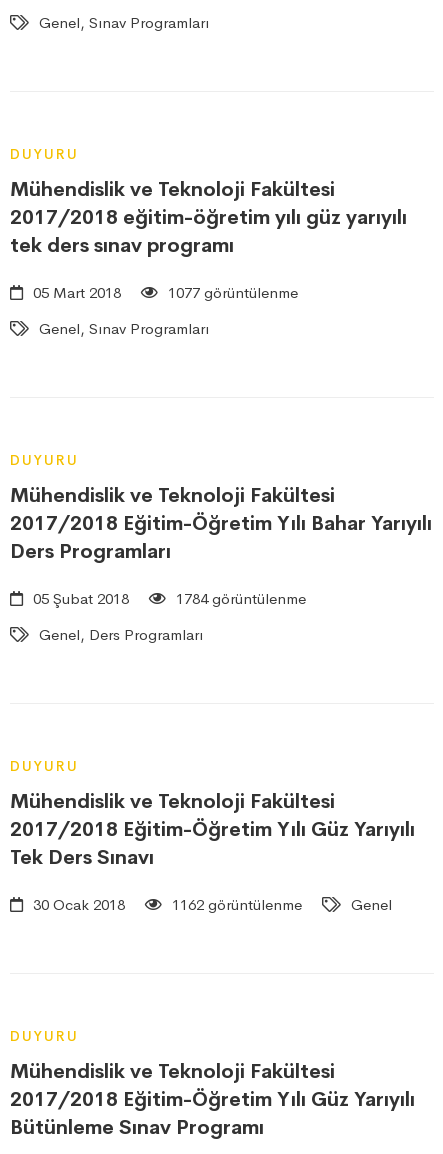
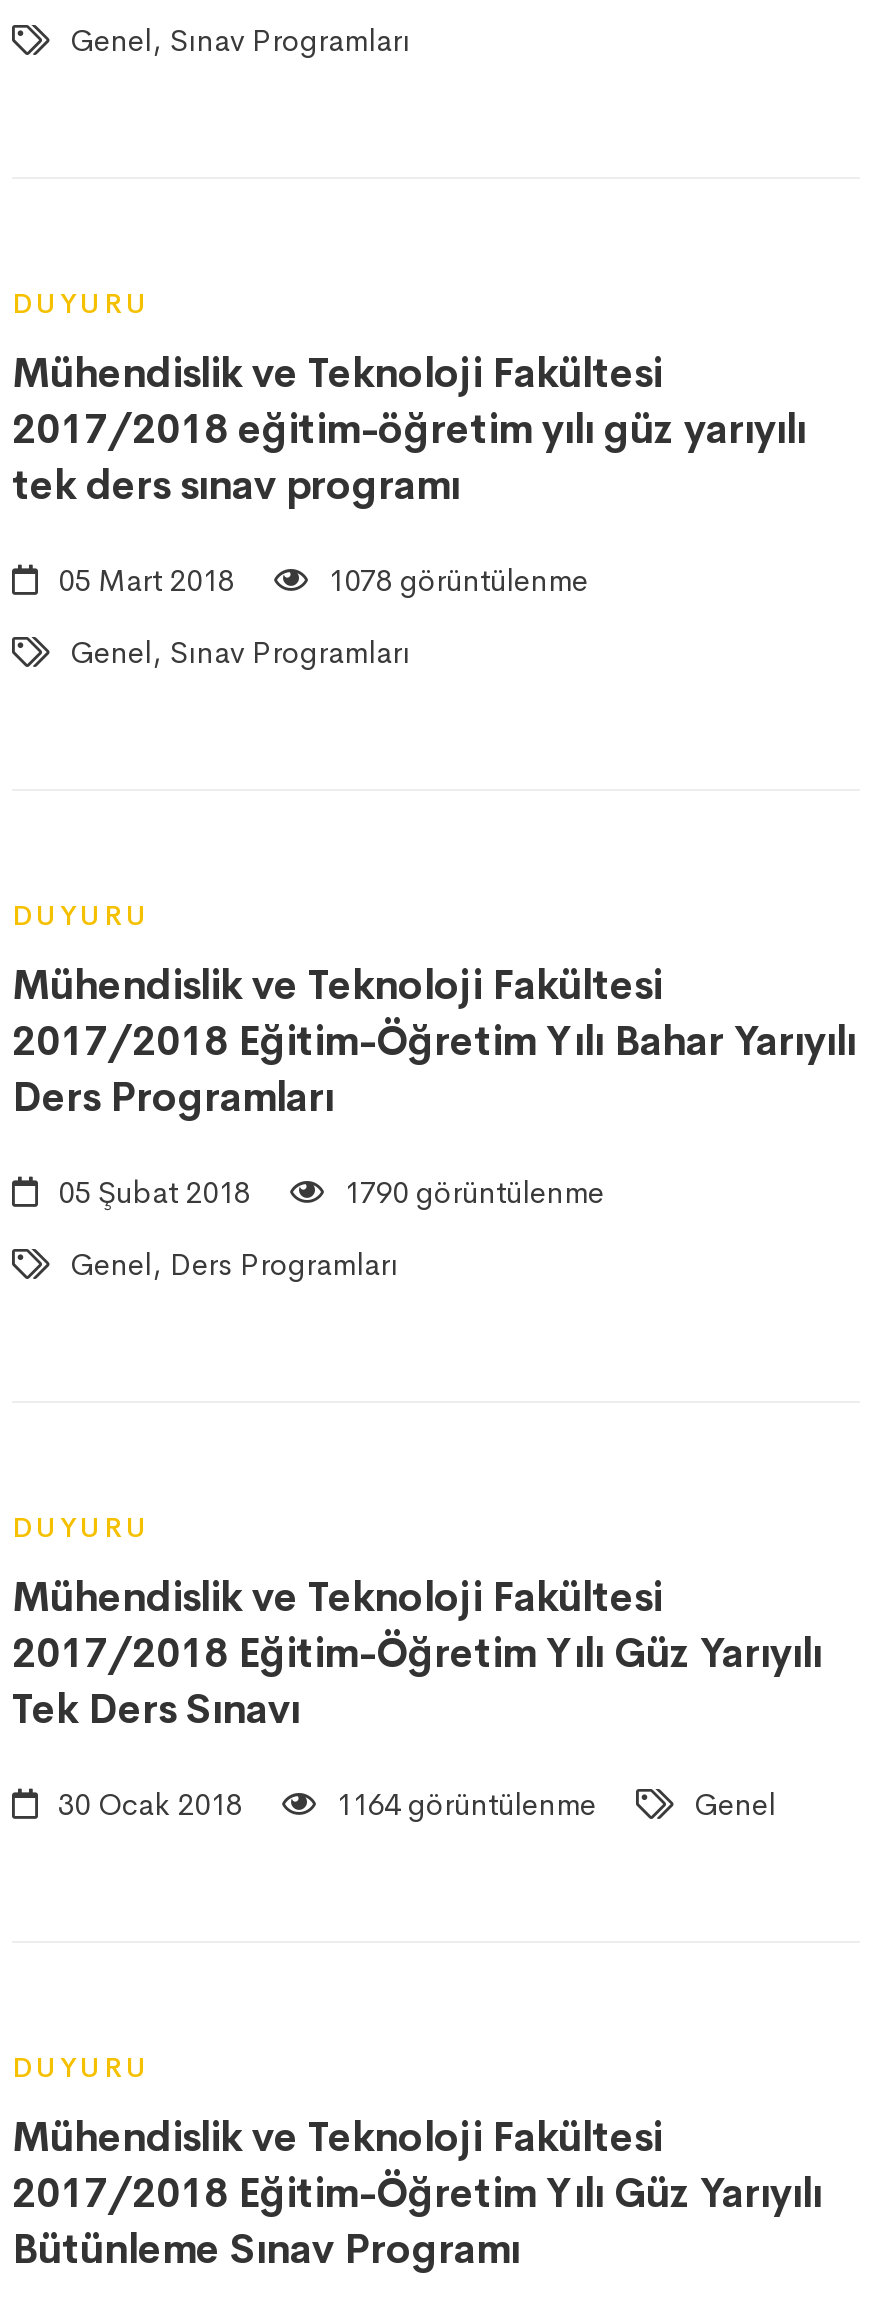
[164,283,298,302] 1077 görüntülenme -> [320,561,588,599] 1078 görüntülenme
[172,589,306,608] 1784 görüntülenme -> [336,1173,604,1211] 1790 görüntülenme
[168,895,302,914] 1162 görüntülenme -> [328,1785,596,1823] 1164 görüntülenme

